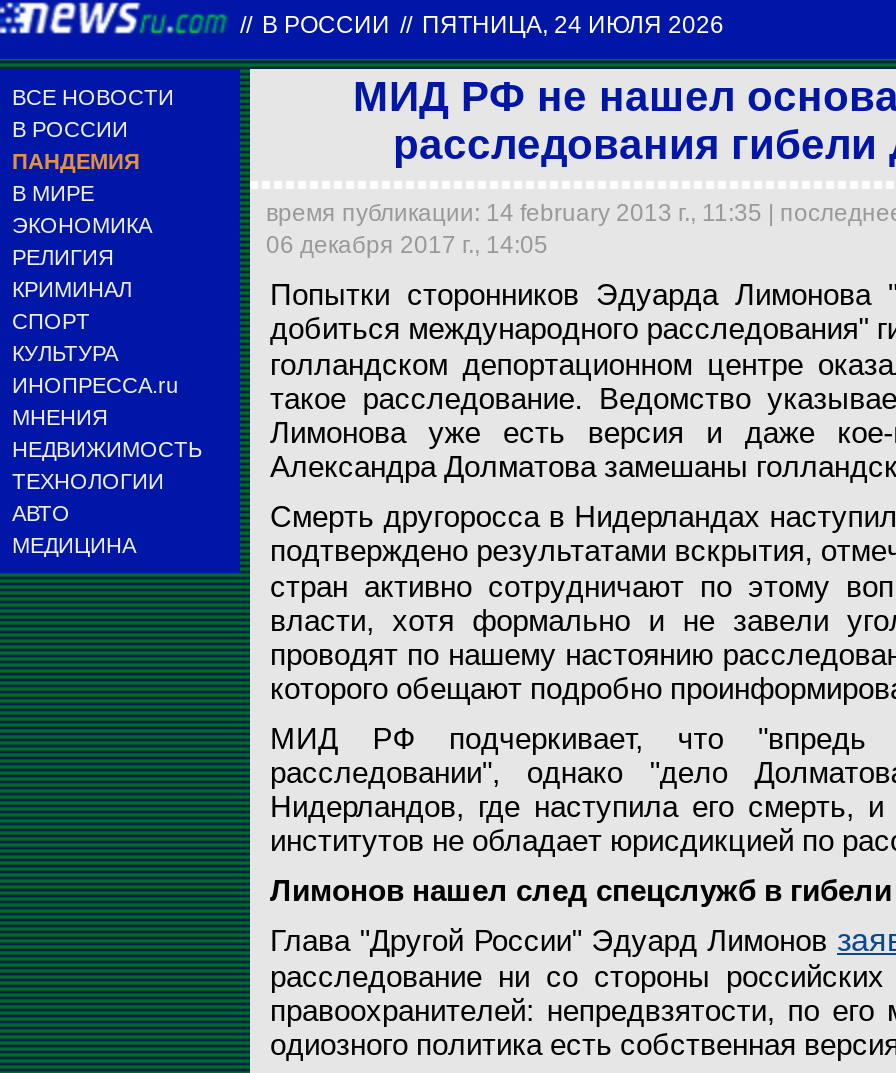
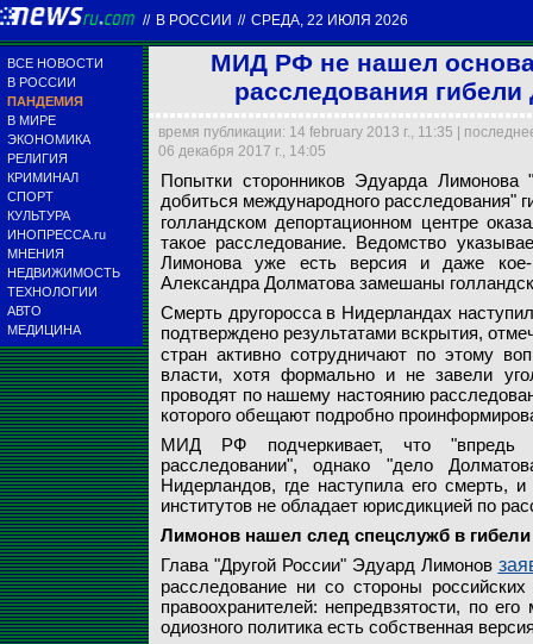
[240,10,724,38] // В РОССИИ // ПЯТНИЦА, 24 ИЮЛЯ 2026 -> [143,11,408,28] // В РОССИИ // СРЕДА, 22 ИЮЛЯ 2026

